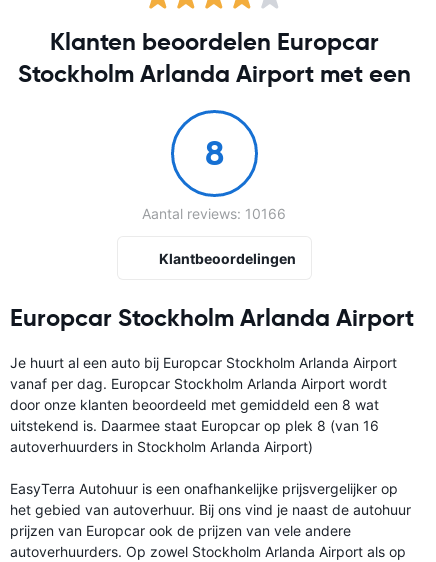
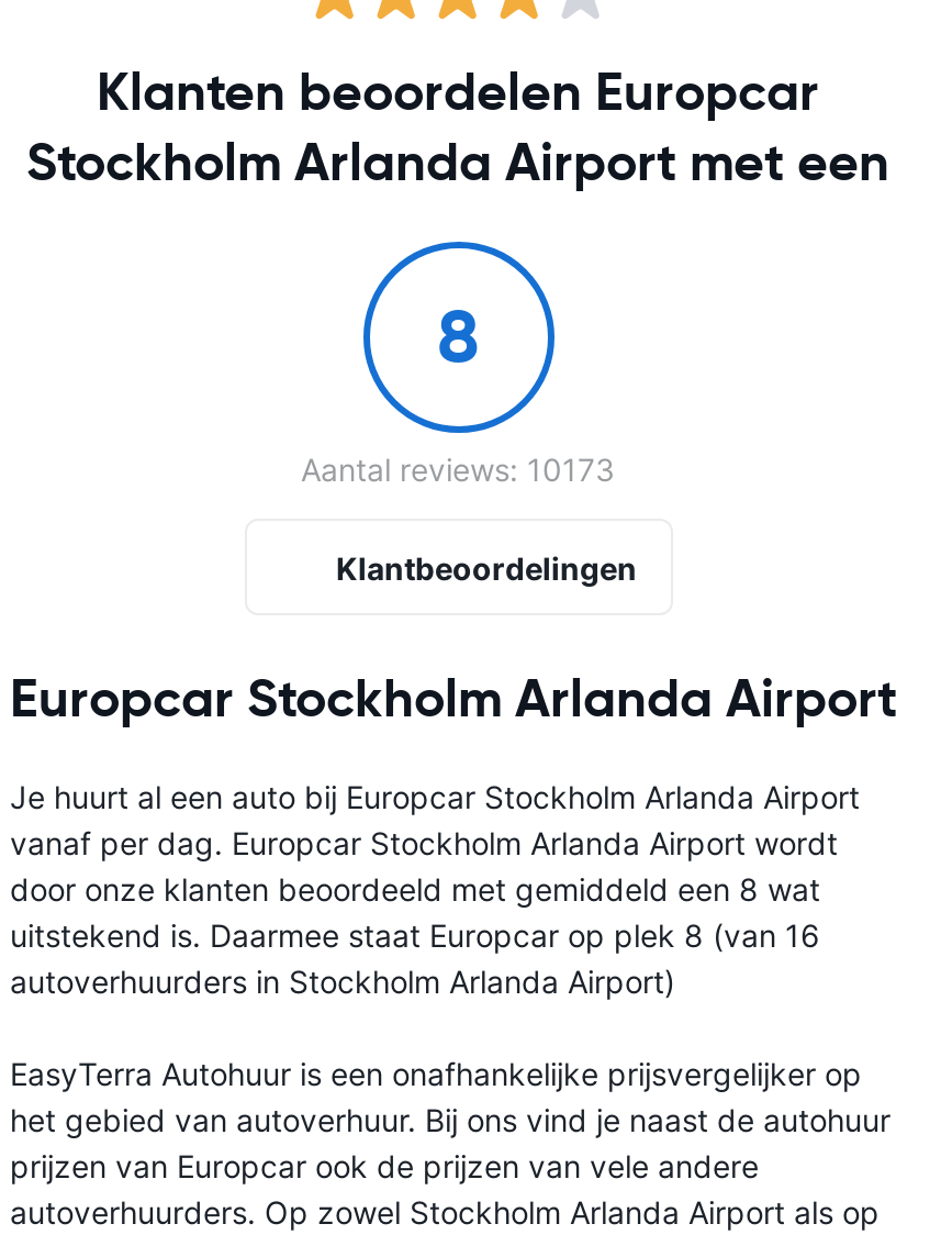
[142,205,286,222] Aantal reviews: 10166 -> [301,450,615,488] Aantal reviews: 10173

